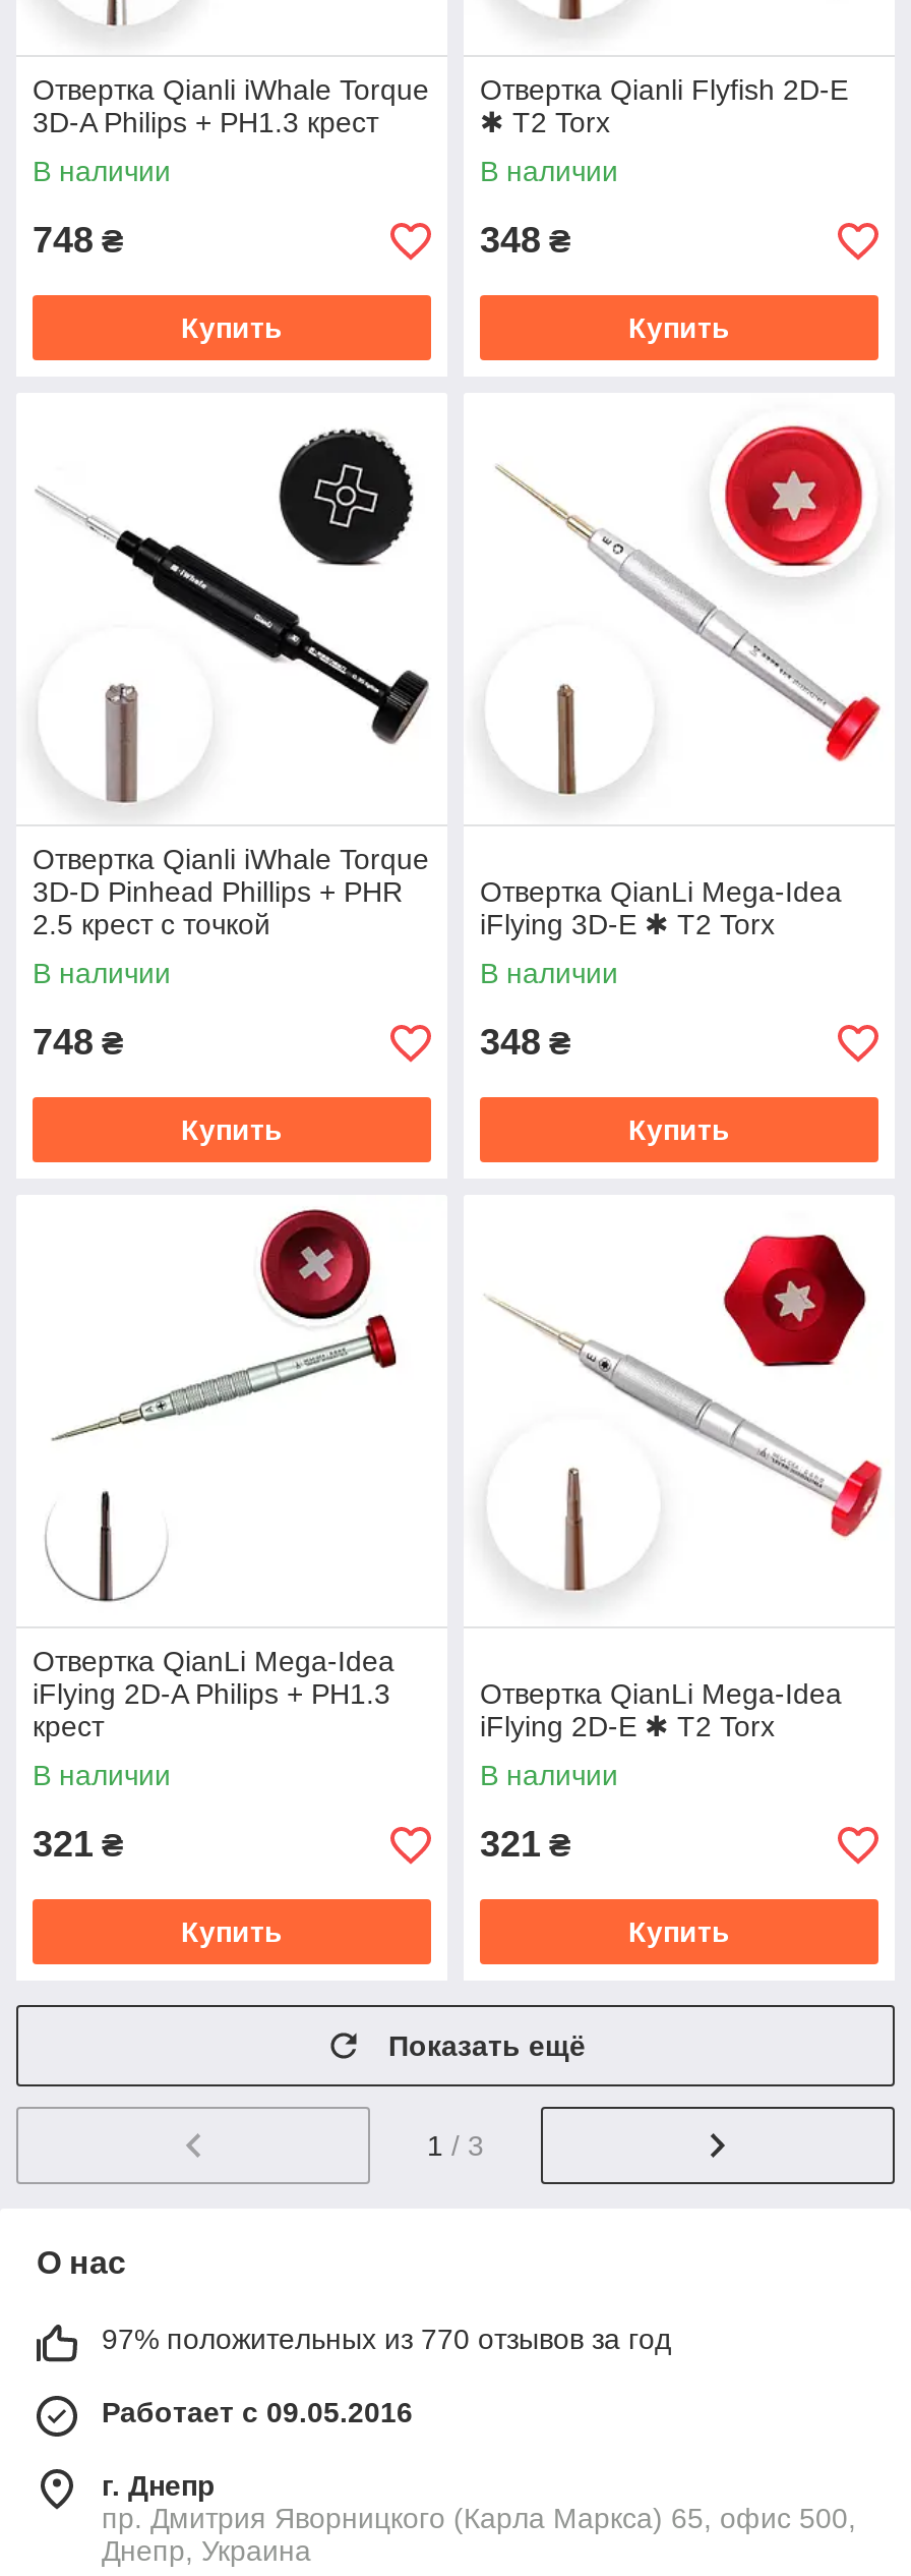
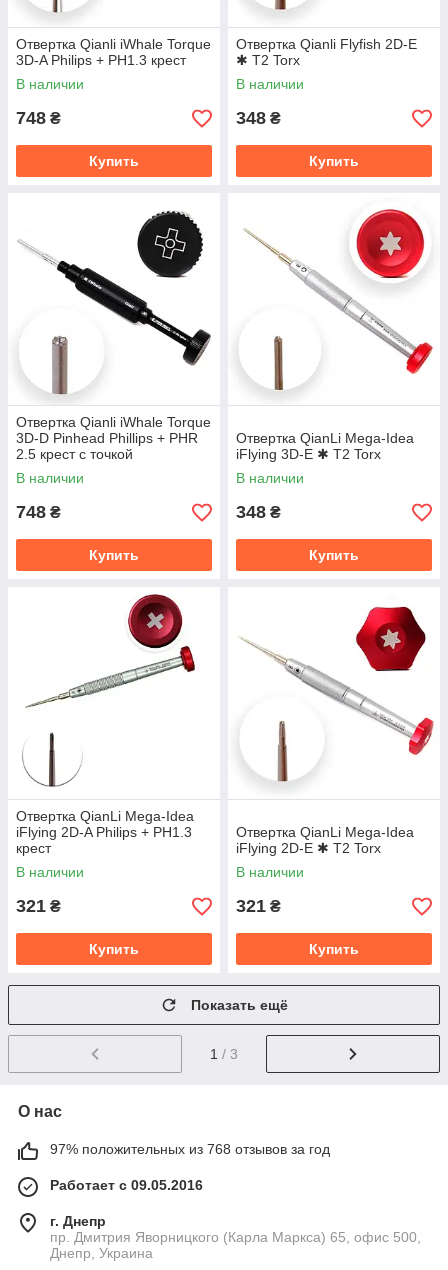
[102,2323,671,2355] 97% положительных из 770 отзывов за год -> [50,1141,330,1157] 97% положительных из 768 отзывов за год

